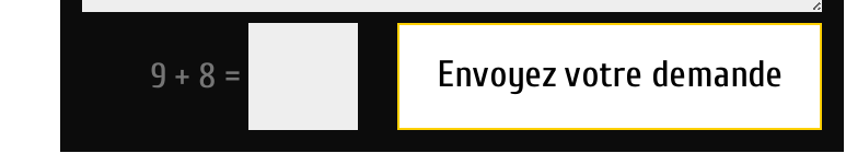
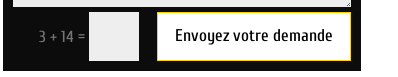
[150,55,249,96] 9 + 8 = -> [39,27,89,45] 3 + 14 =

